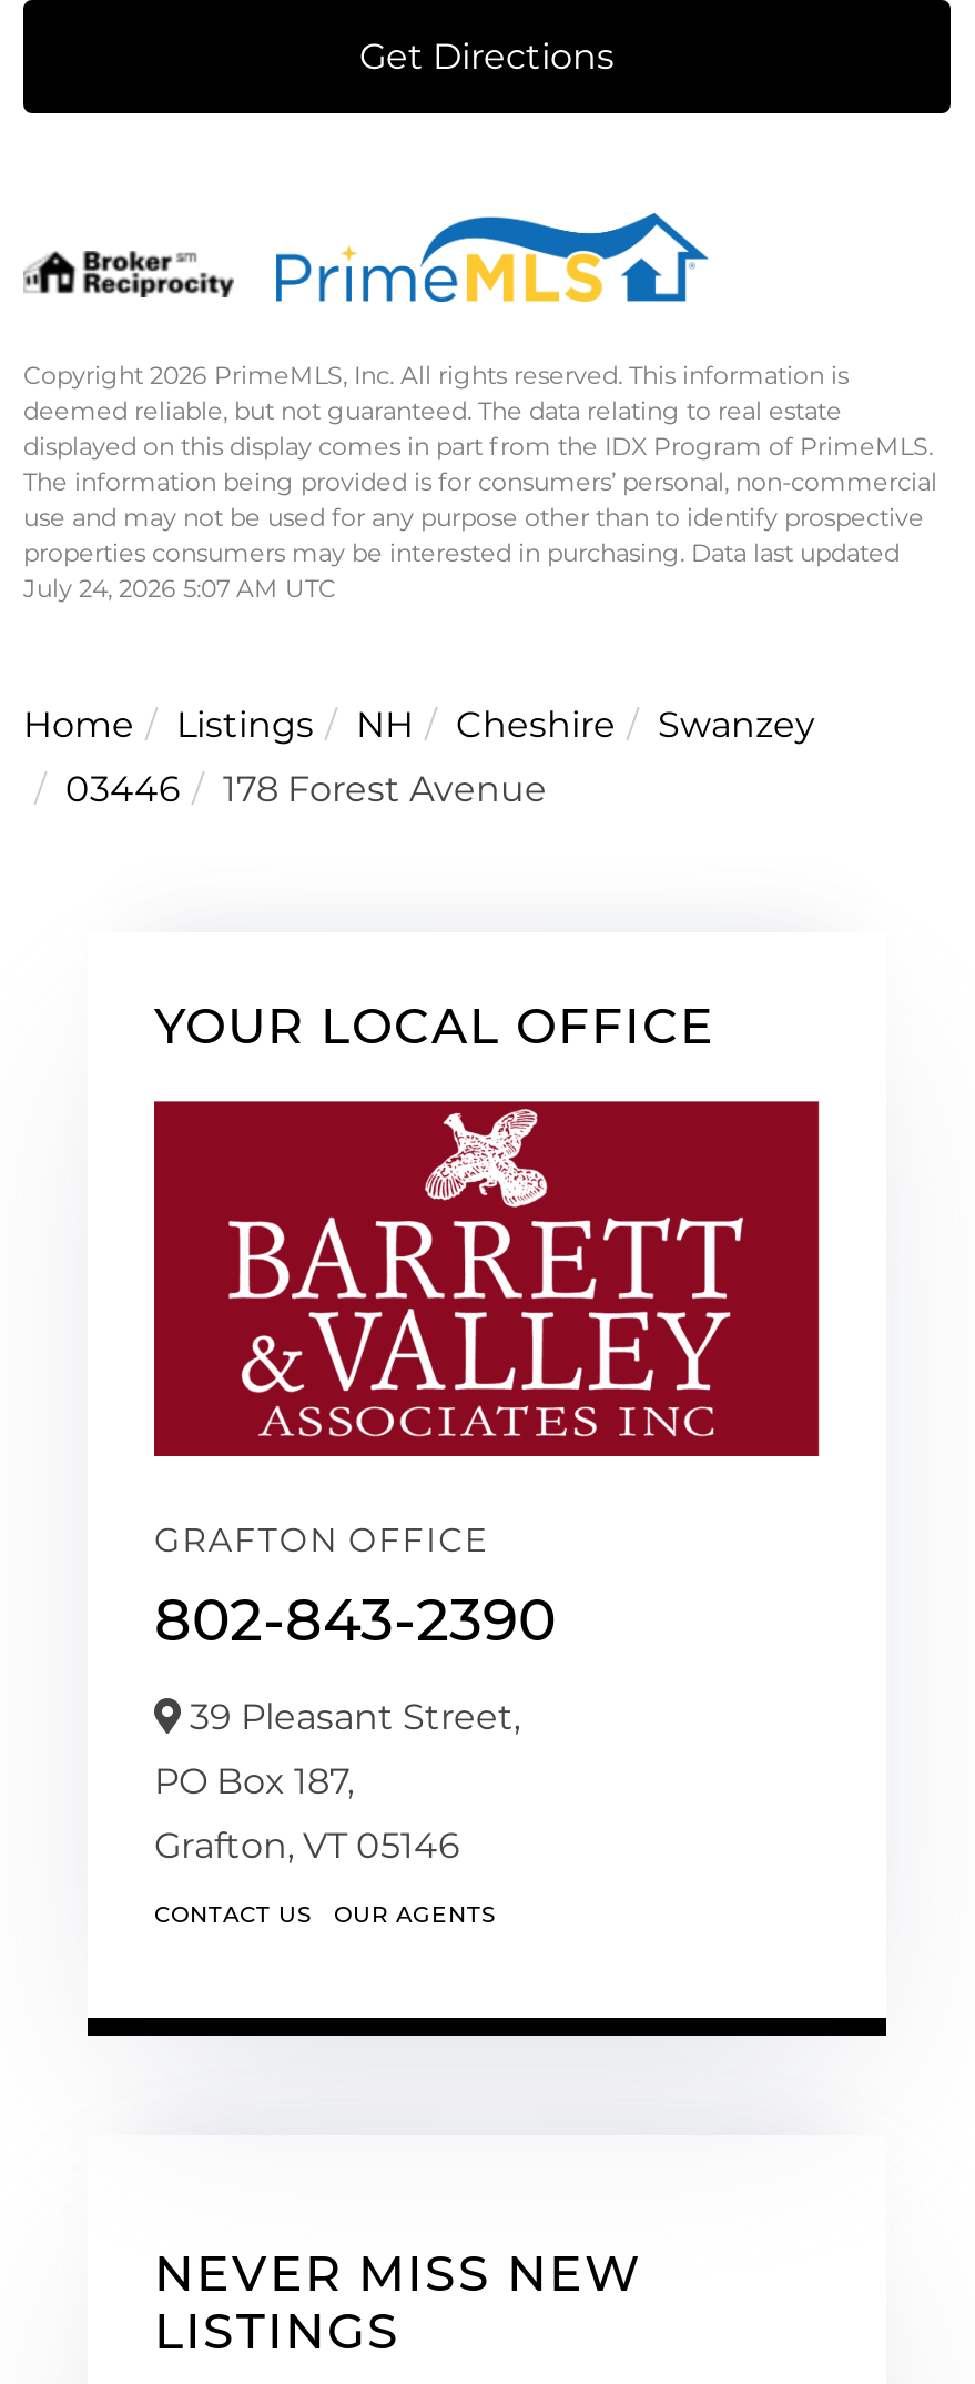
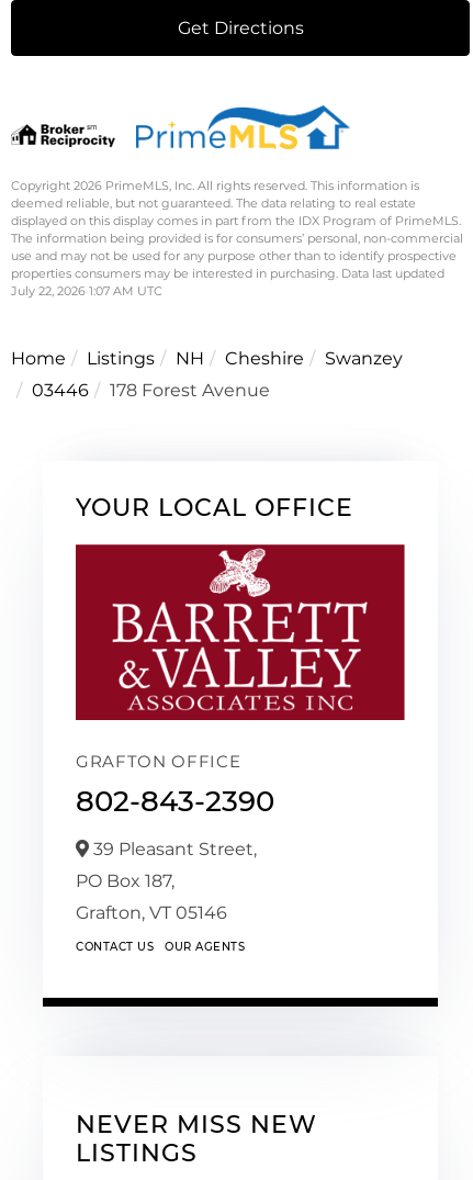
[23,572,336,603] July 24, 2026 5:07 AM UTC -> [11,283,162,298] July 22, 2026 1:07 AM UTC

